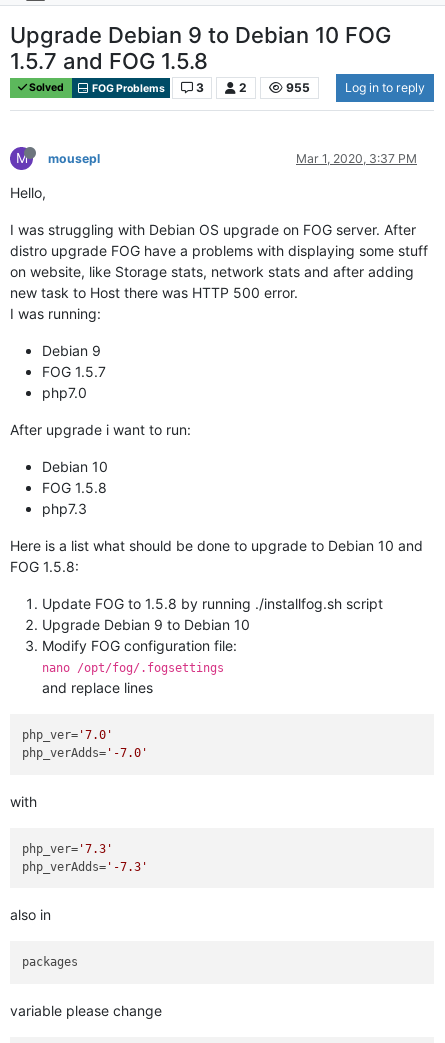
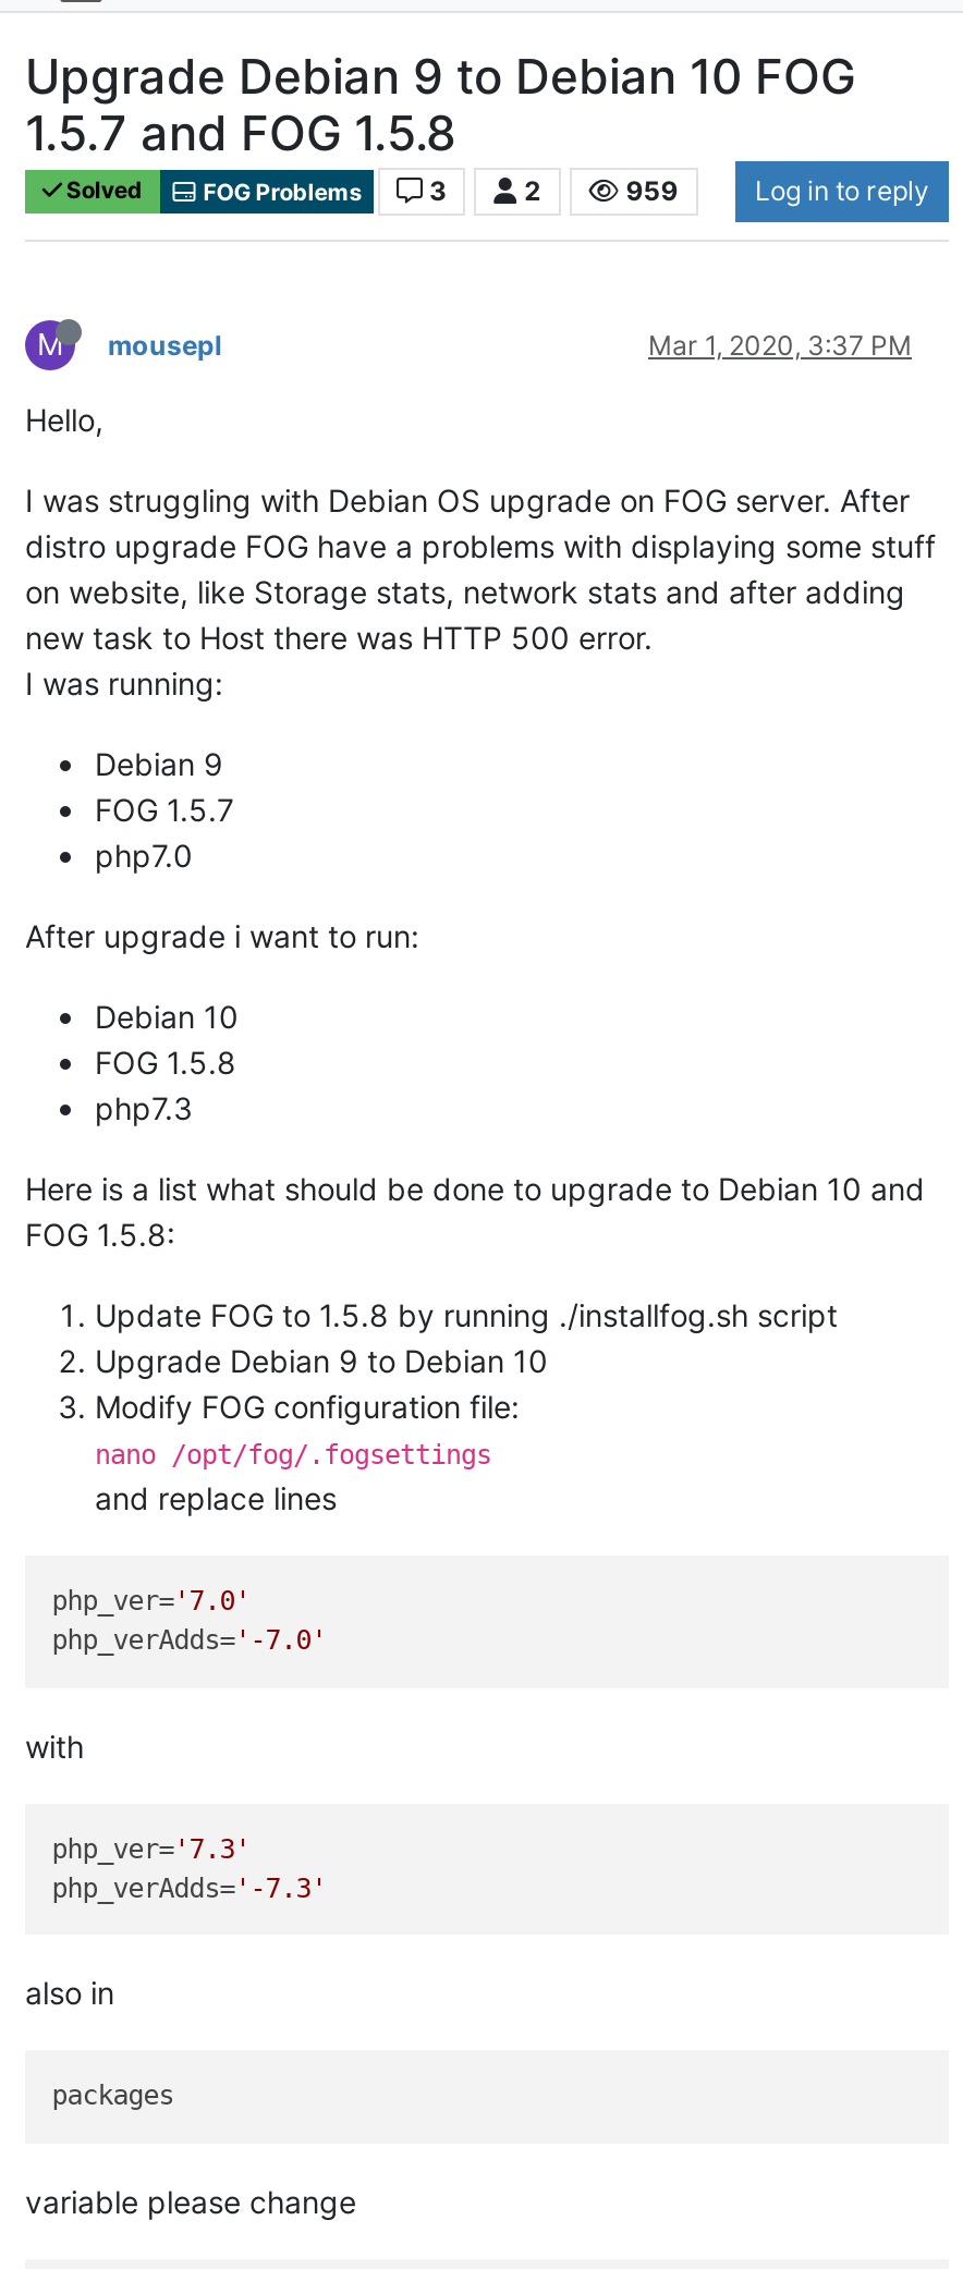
[286,80,310,95] 955 -> [626,174,678,207] 959

